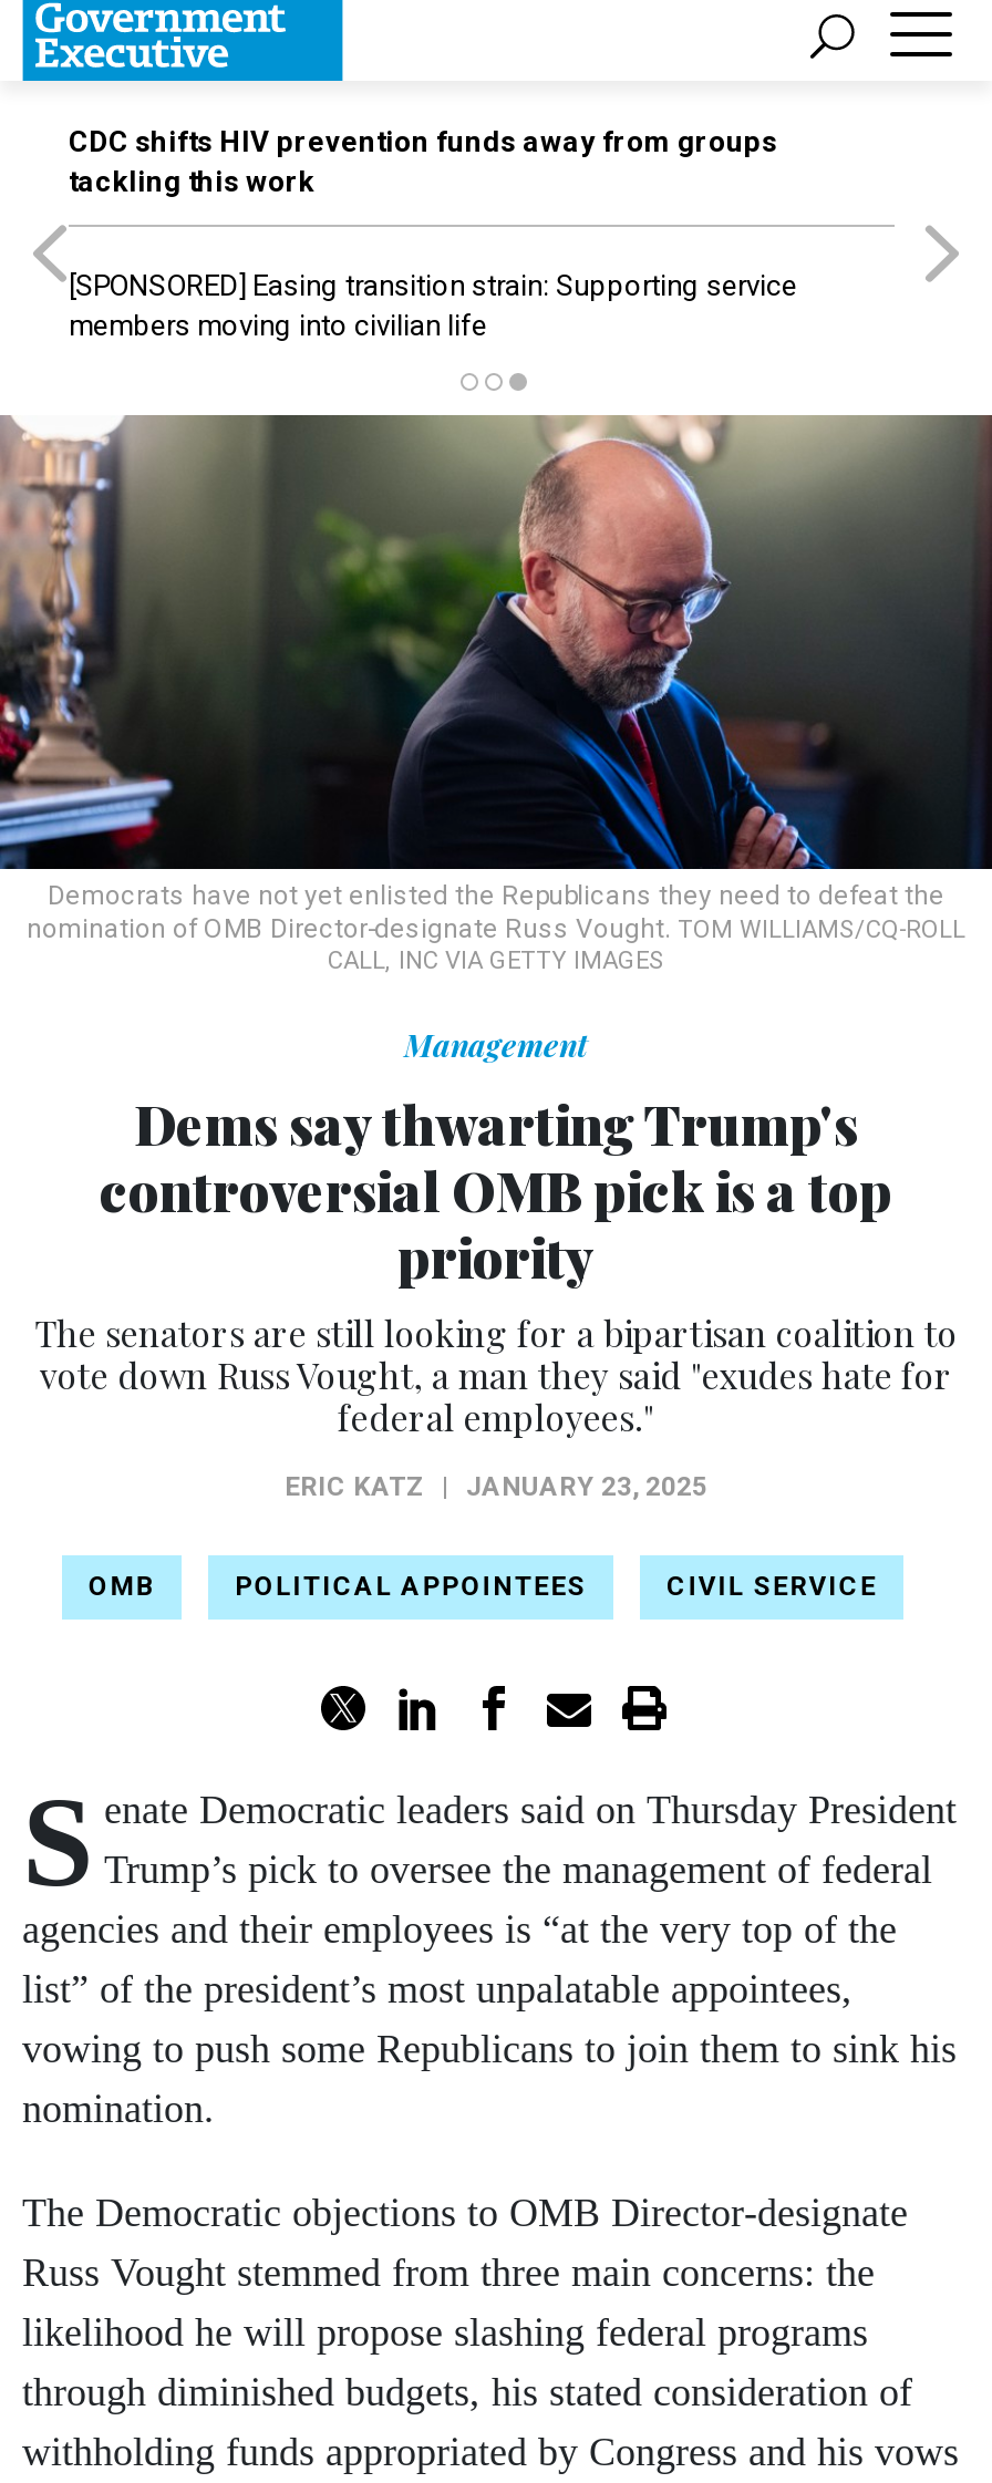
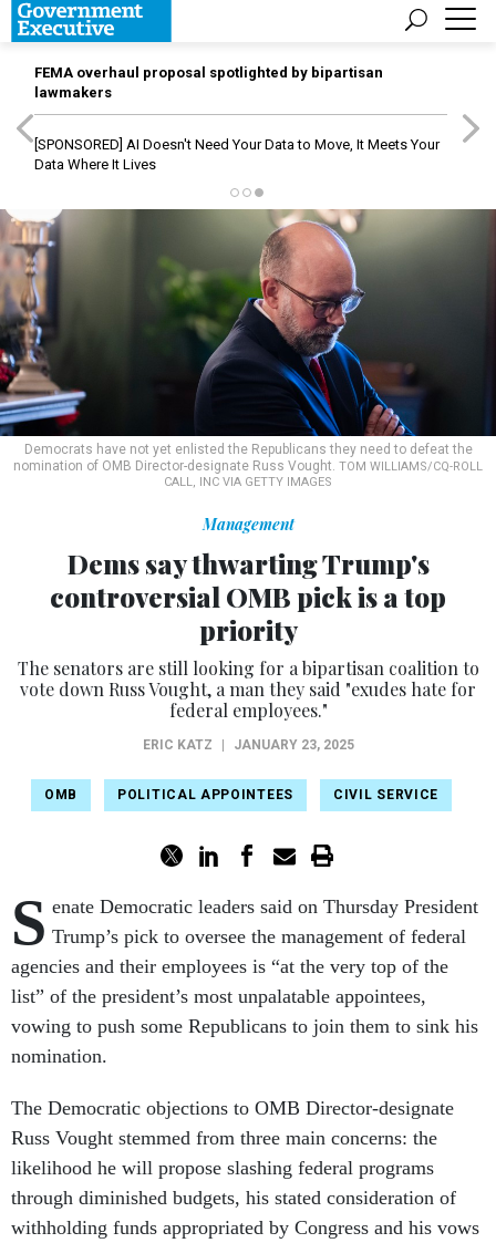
[69,125,777,198] CDC shifts HIV prevention funds away from groups | tackling this work -> [34,64,383,101] FEMA overhaul proposal spotlighted by bipartisan | lawmakers
[69,269,797,342] [SPONSORED] Easing transition strain: Supporting service | members moving into civilian life -> [34,136,440,173] [SPONSORED] AI Doesn't Need Your Data to Move, It Meets Your | Data Where It Lives

